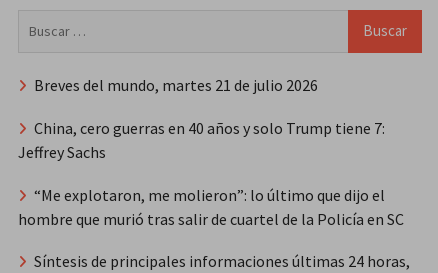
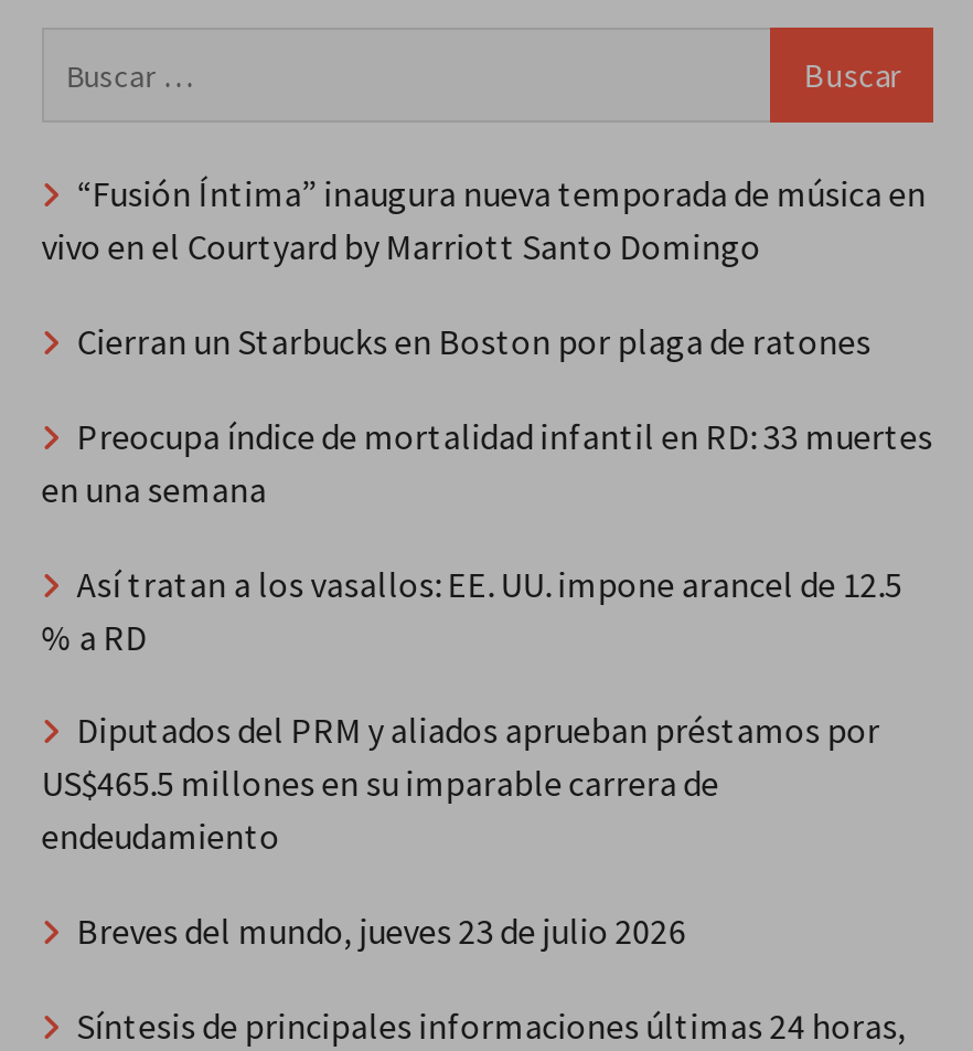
[18,75,404,229] Breves del mundo, martes 21 de julio 2026 | China, cero guerras en 40 años y solo Trump tiene 7: | Jeffrey Sachs | “Me explotaron, me molieron”: lo último que dijo el | hombre que murió tras salir de cuartel de la Policía en SC -> [41,171,933,953] “Fusión Íntima” inaugura nueva temporada de música en | vivo en el Courtyard by Marriott Santo Domingo | Cierran un Starbucks en Boston por plaga de ratones | Preocupa índice de mortalidad infantil en RD: 33 muertes | en una semana | Así tratan a los vasallos: EE. UU. impone arancel de 12.5 | % a RD | Diputados del PRM y aliados aprueban préstamos por | US$465.5 millones en su imparable carrera de | endeudamiento | Breves del mundo, jueves 23 de julio 2026

